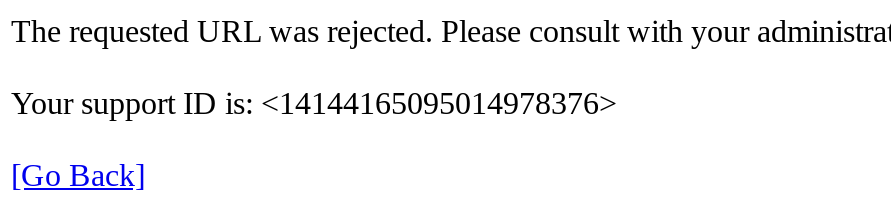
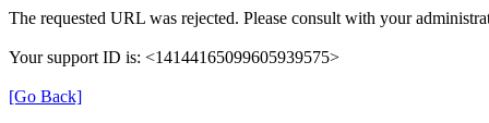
[11,86,617,120] Your support ID is: <14144165095014978376> -> [9,48,339,66] Your support ID is: <14144165099605939575>

